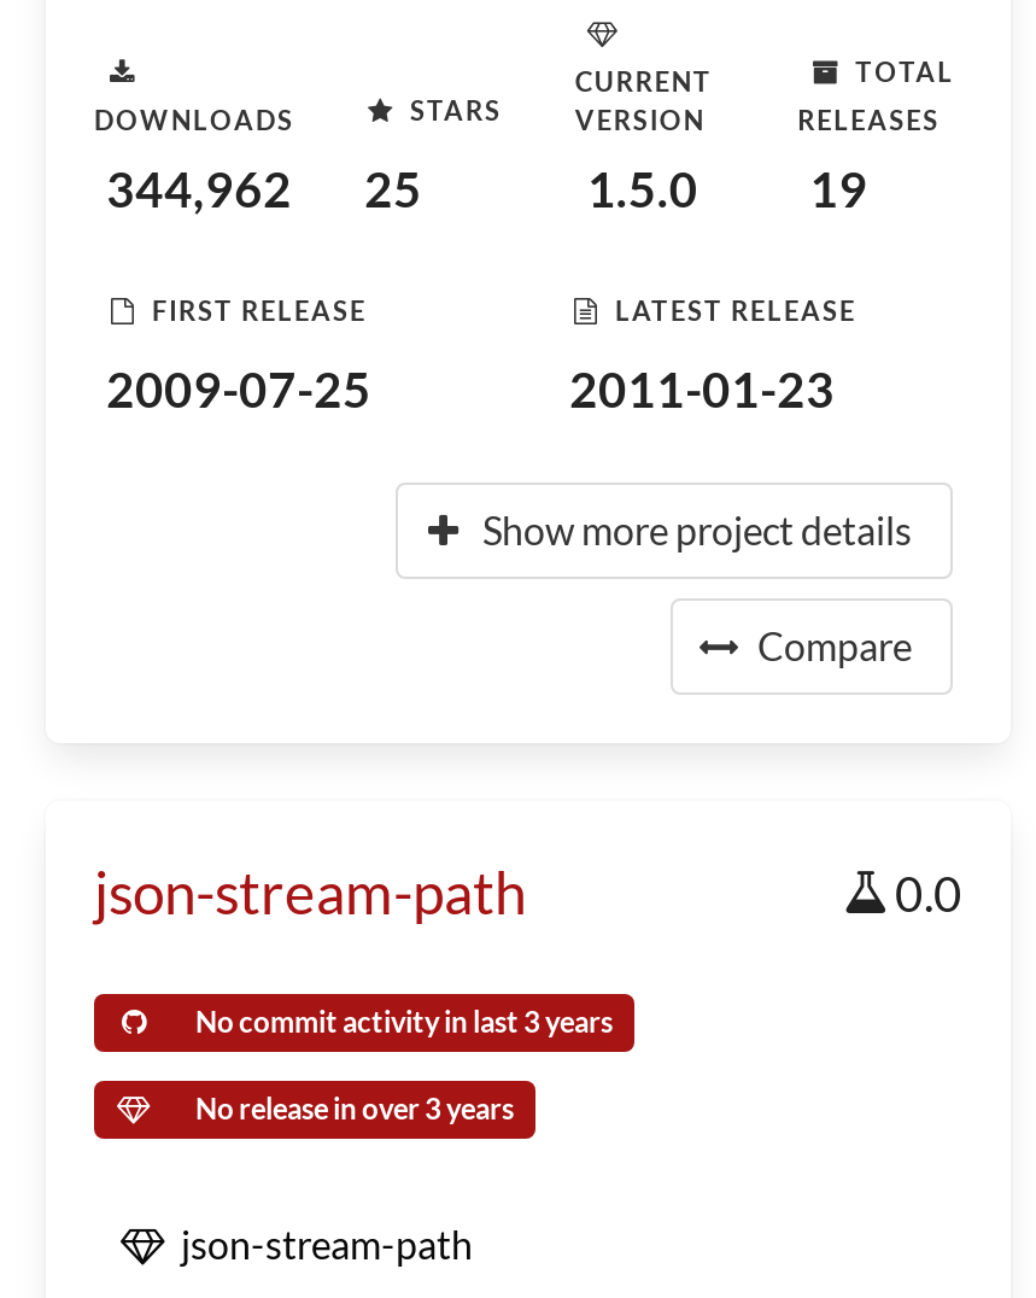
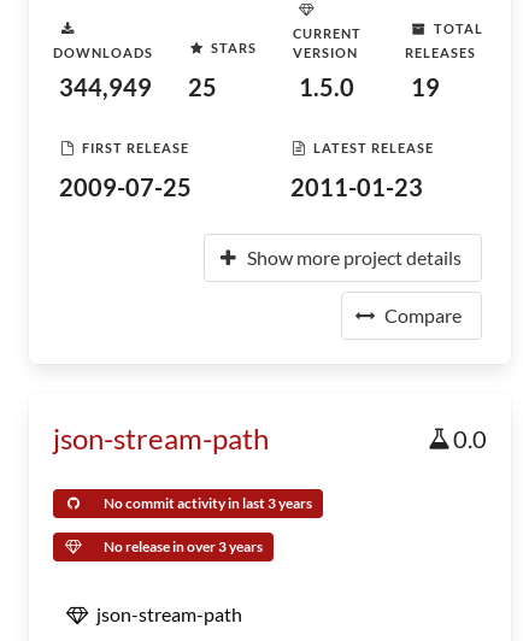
[106,159,422,217] 344,962 25 -> [59,72,217,101] 344,949 25

